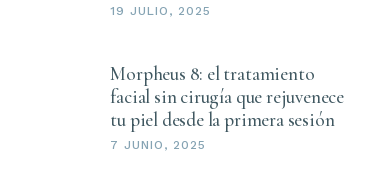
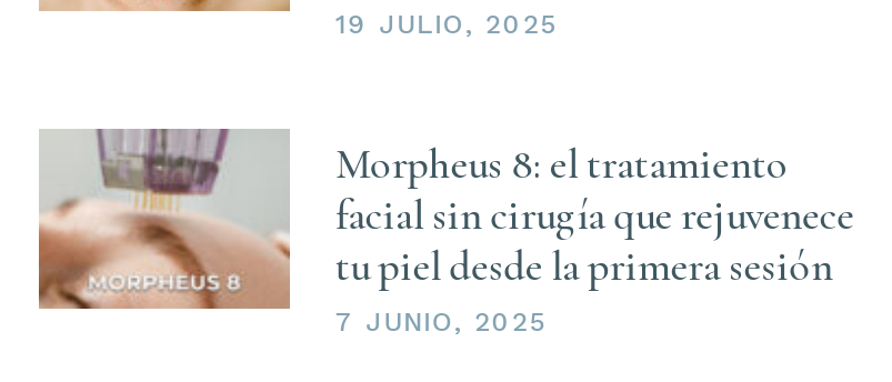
none -> [37,127,292,311] [image]

